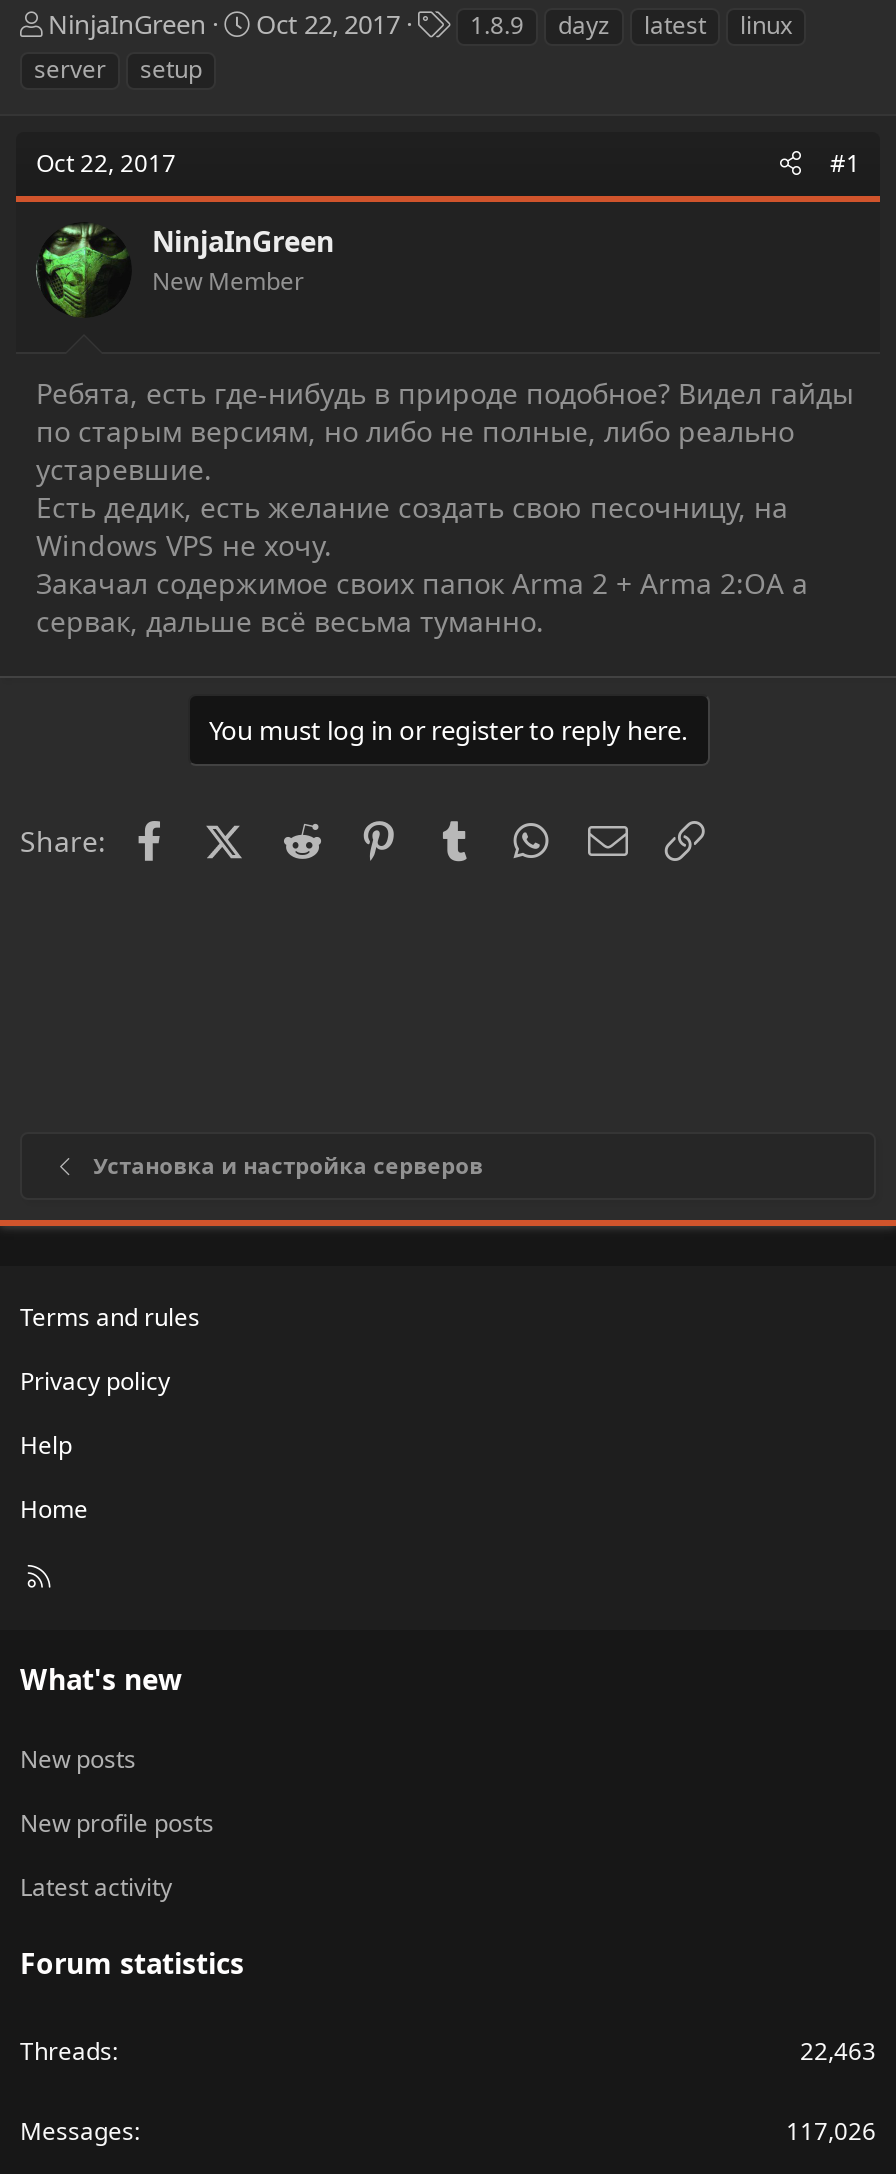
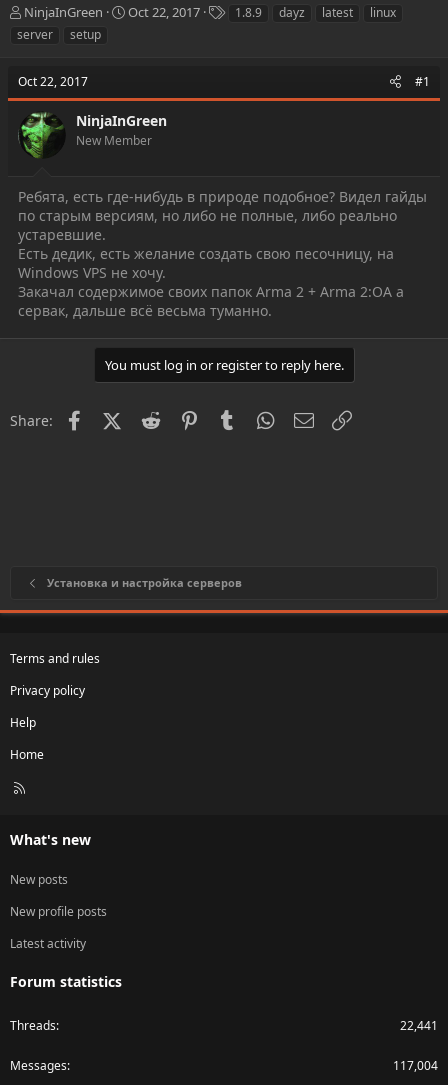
[800,2035,876,2069] 22,463 -> [400,1017,438,1034] 22,441
[786,2115,876,2149] 117,026 -> [393,1057,438,1074] 117,004

